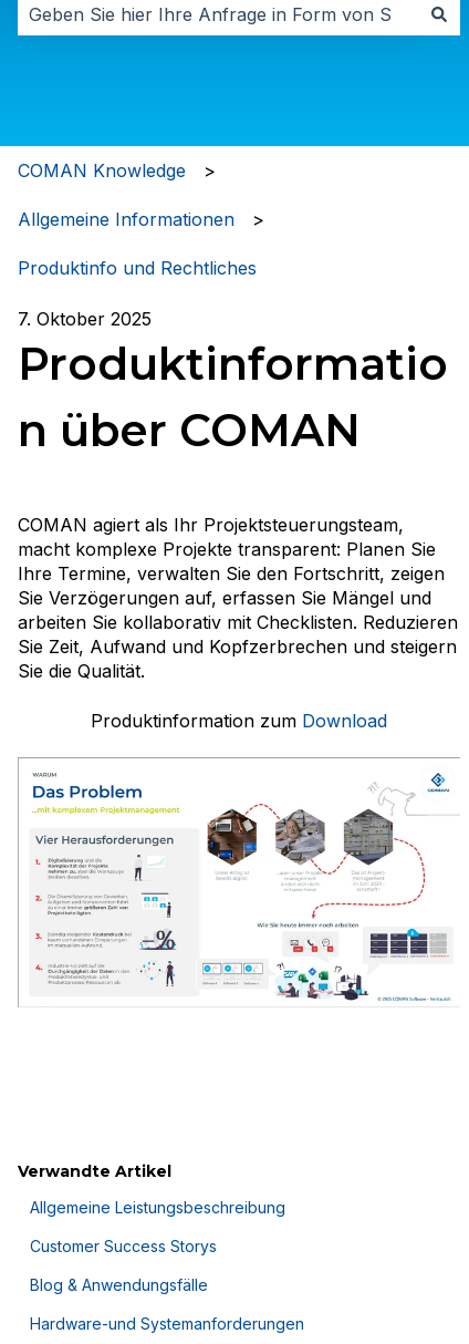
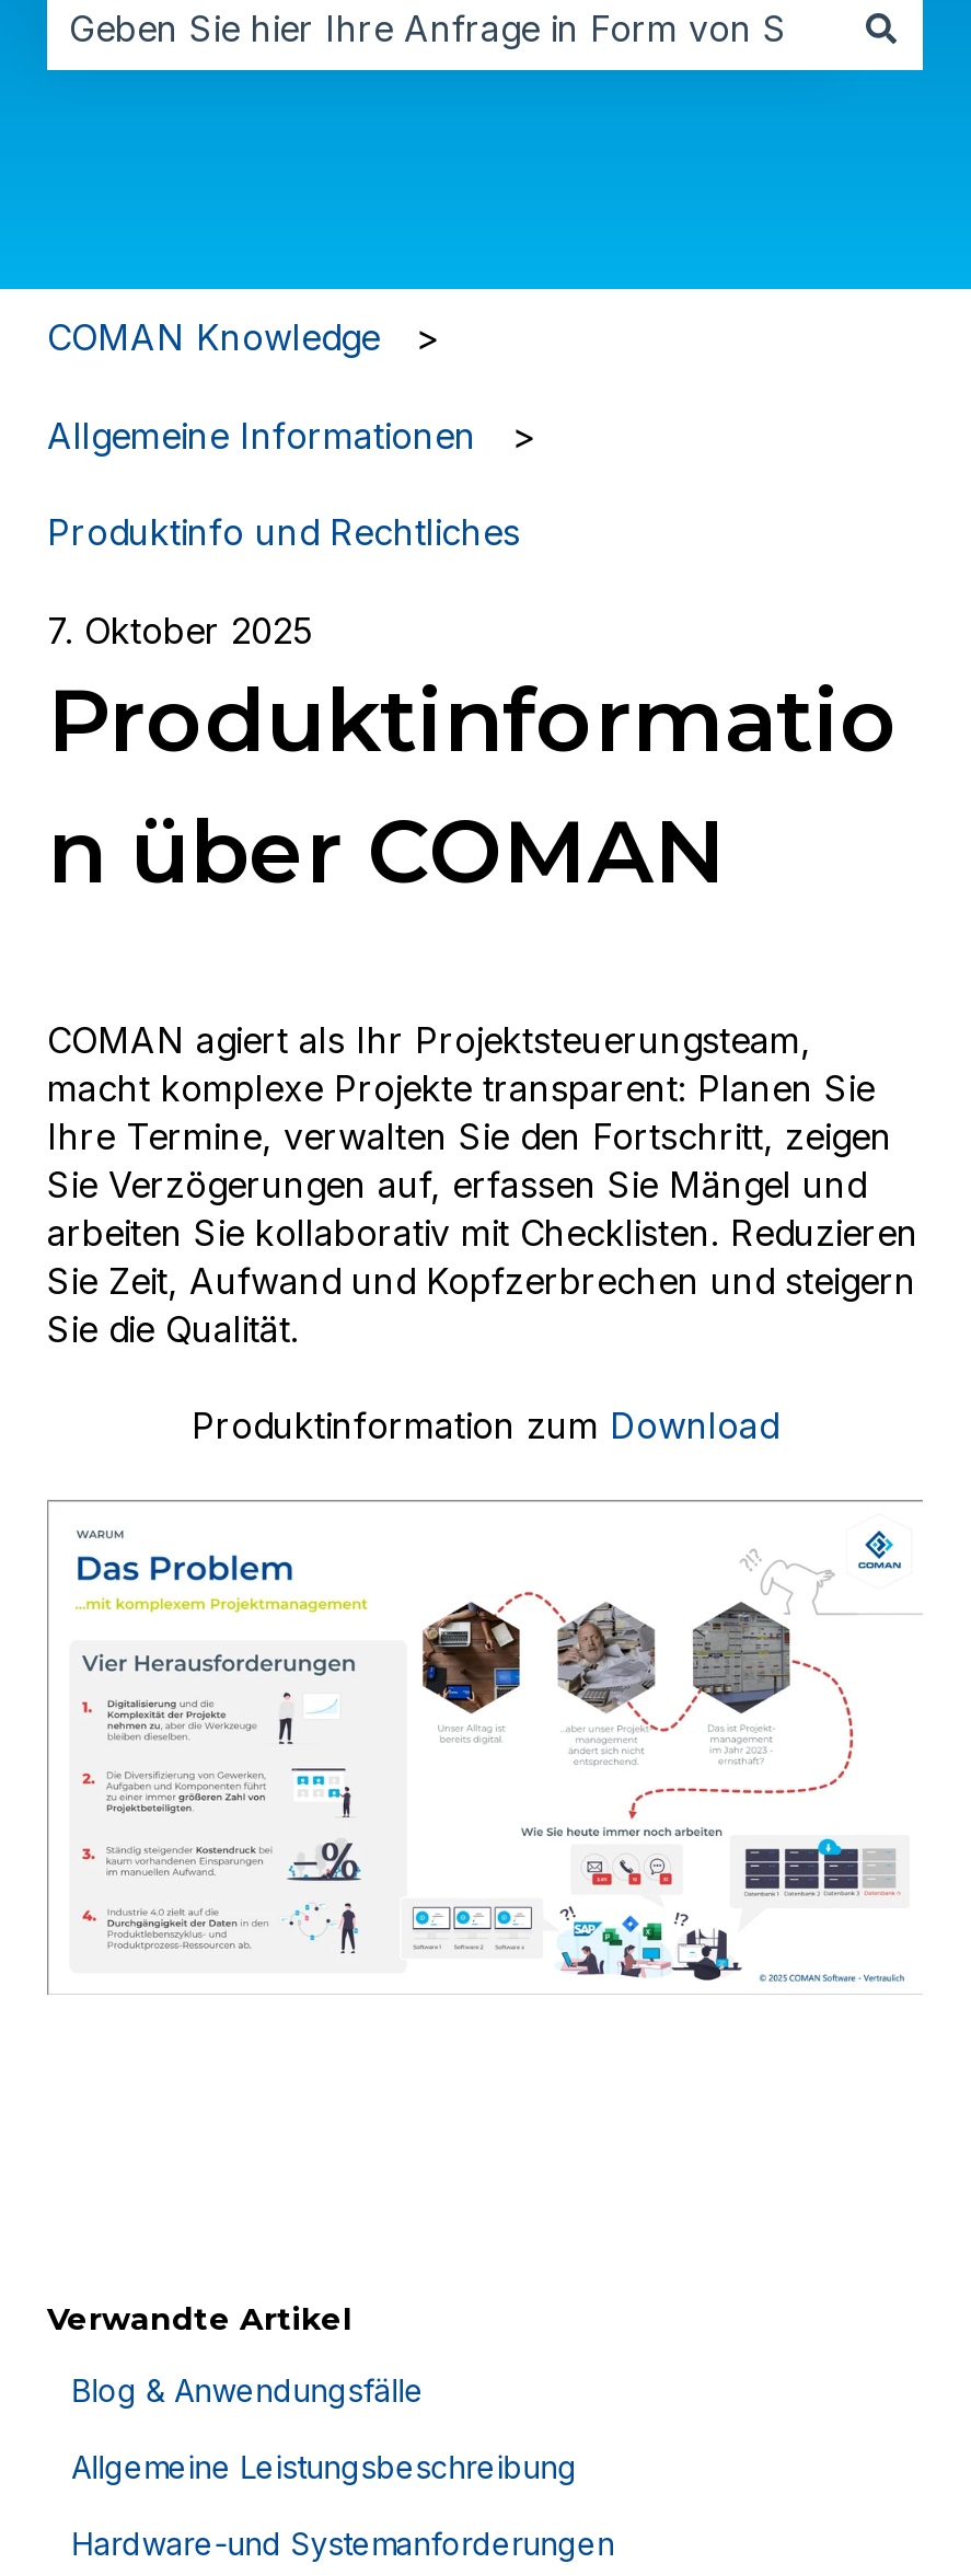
moved [30,1198,286,1217] -> [72,2447,577,2484]: Allgemeine Leistungsbeschreibung
[30,1237,217,1255] Customer Success Storys -> none
moved [30,1275,208,1294] -> [72,2370,424,2408]: Blog & Anwendungsfälle

